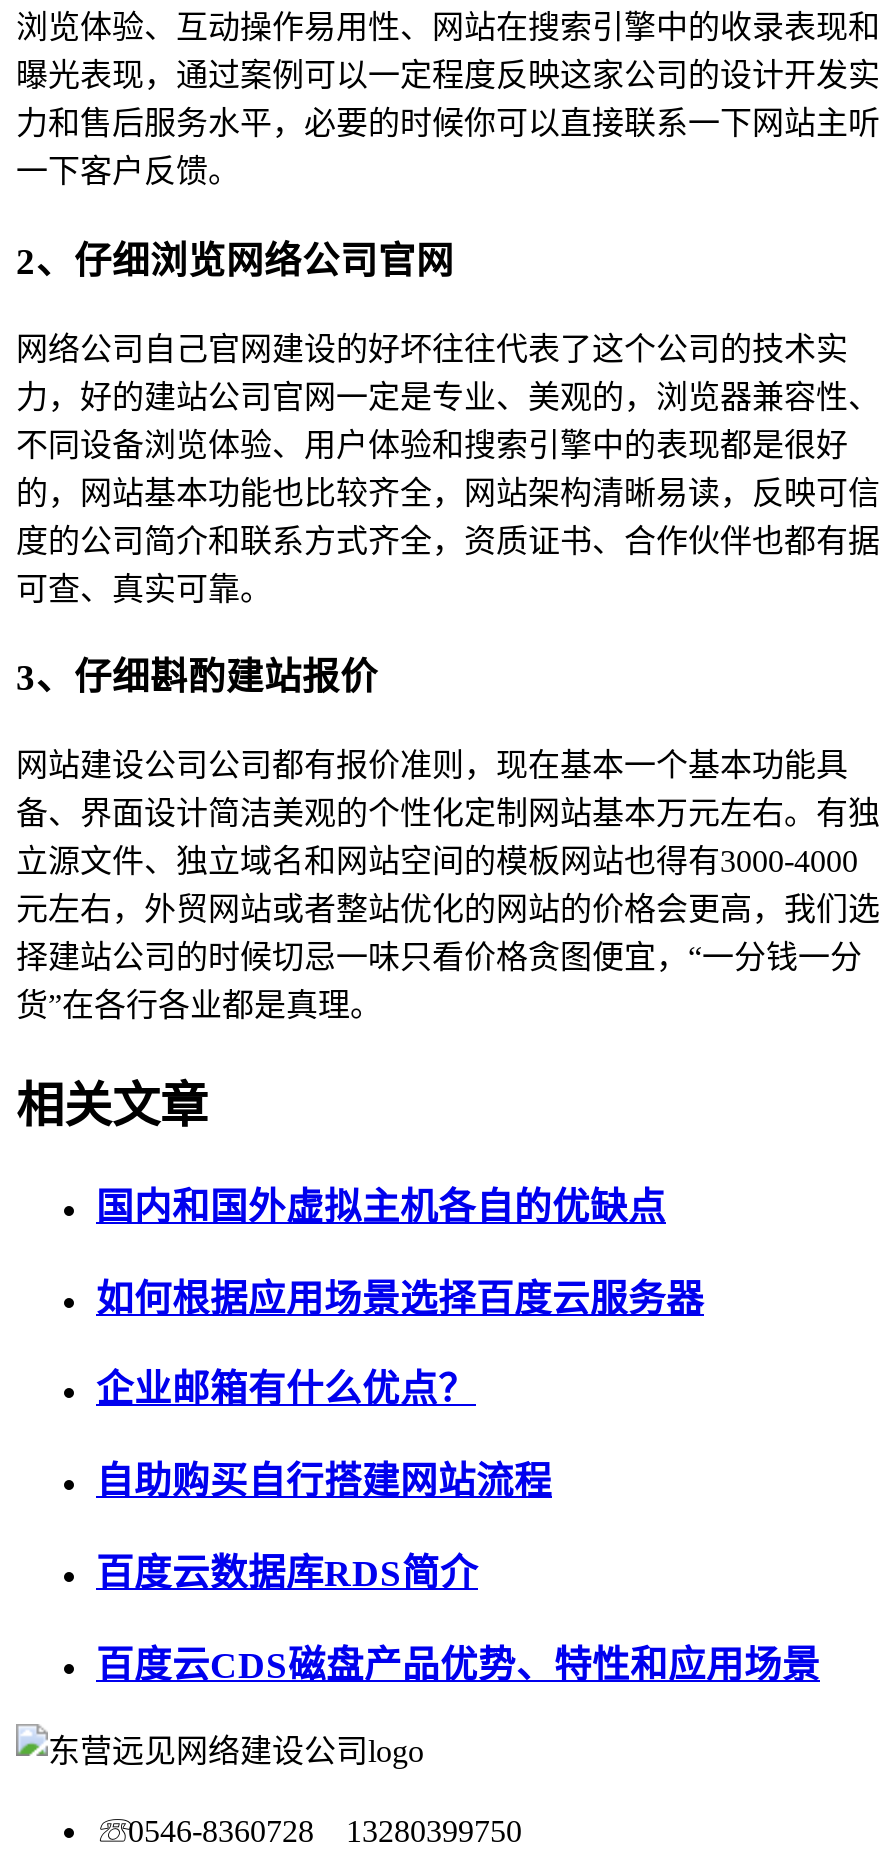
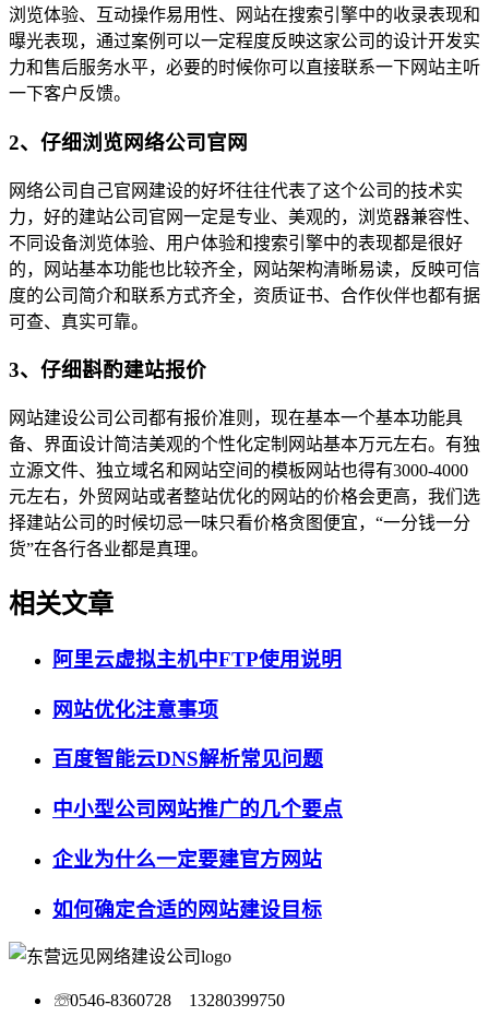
[96,1186,666,1228] 国内和国外虚拟主机各自的优缺点 -> [52,648,342,671] 阿里云虚拟主机中FTP使用说明
[96,1277,704,1319] 如何根据应用场景选择百度云服务器 -> [52,698,218,721] 网站优化注意事项
[96,1369,476,1411] 企业邮箱有什么优点？ -> [52,748,323,771] 百度智能云DNS解析常见问题
[96,1460,552,1502] 自助购买自行搭建网站流程 -> [52,798,343,821] 中小型公司网站推广的几个要点
[96,1552,478,1594] 百度云数据库RDS简介 -> [52,848,322,870] 企业为什么一定要建官方网站
[96,1643,820,1685] 百度云CDS磁盘产品优势、特性和应用场景 -> [52,897,322,920] 如何确定合适的网站建设目标

